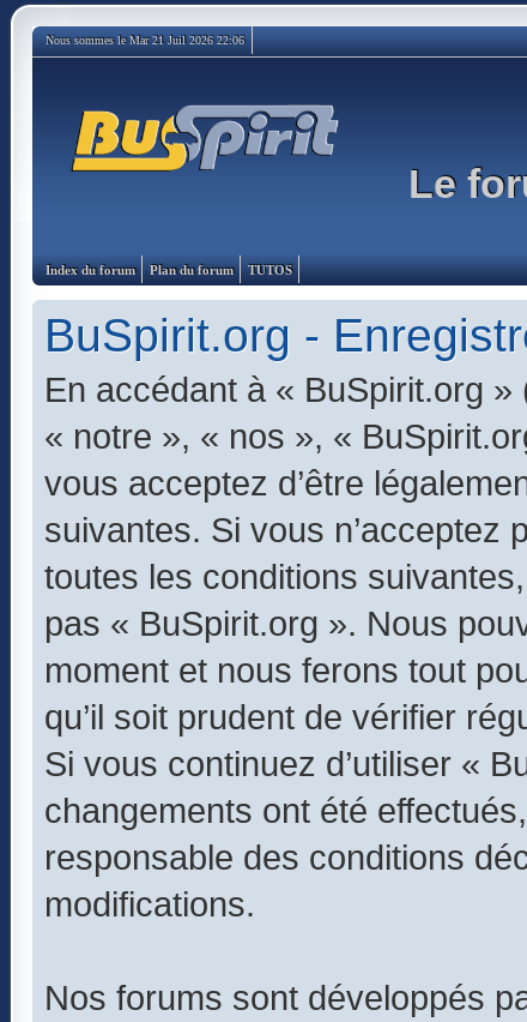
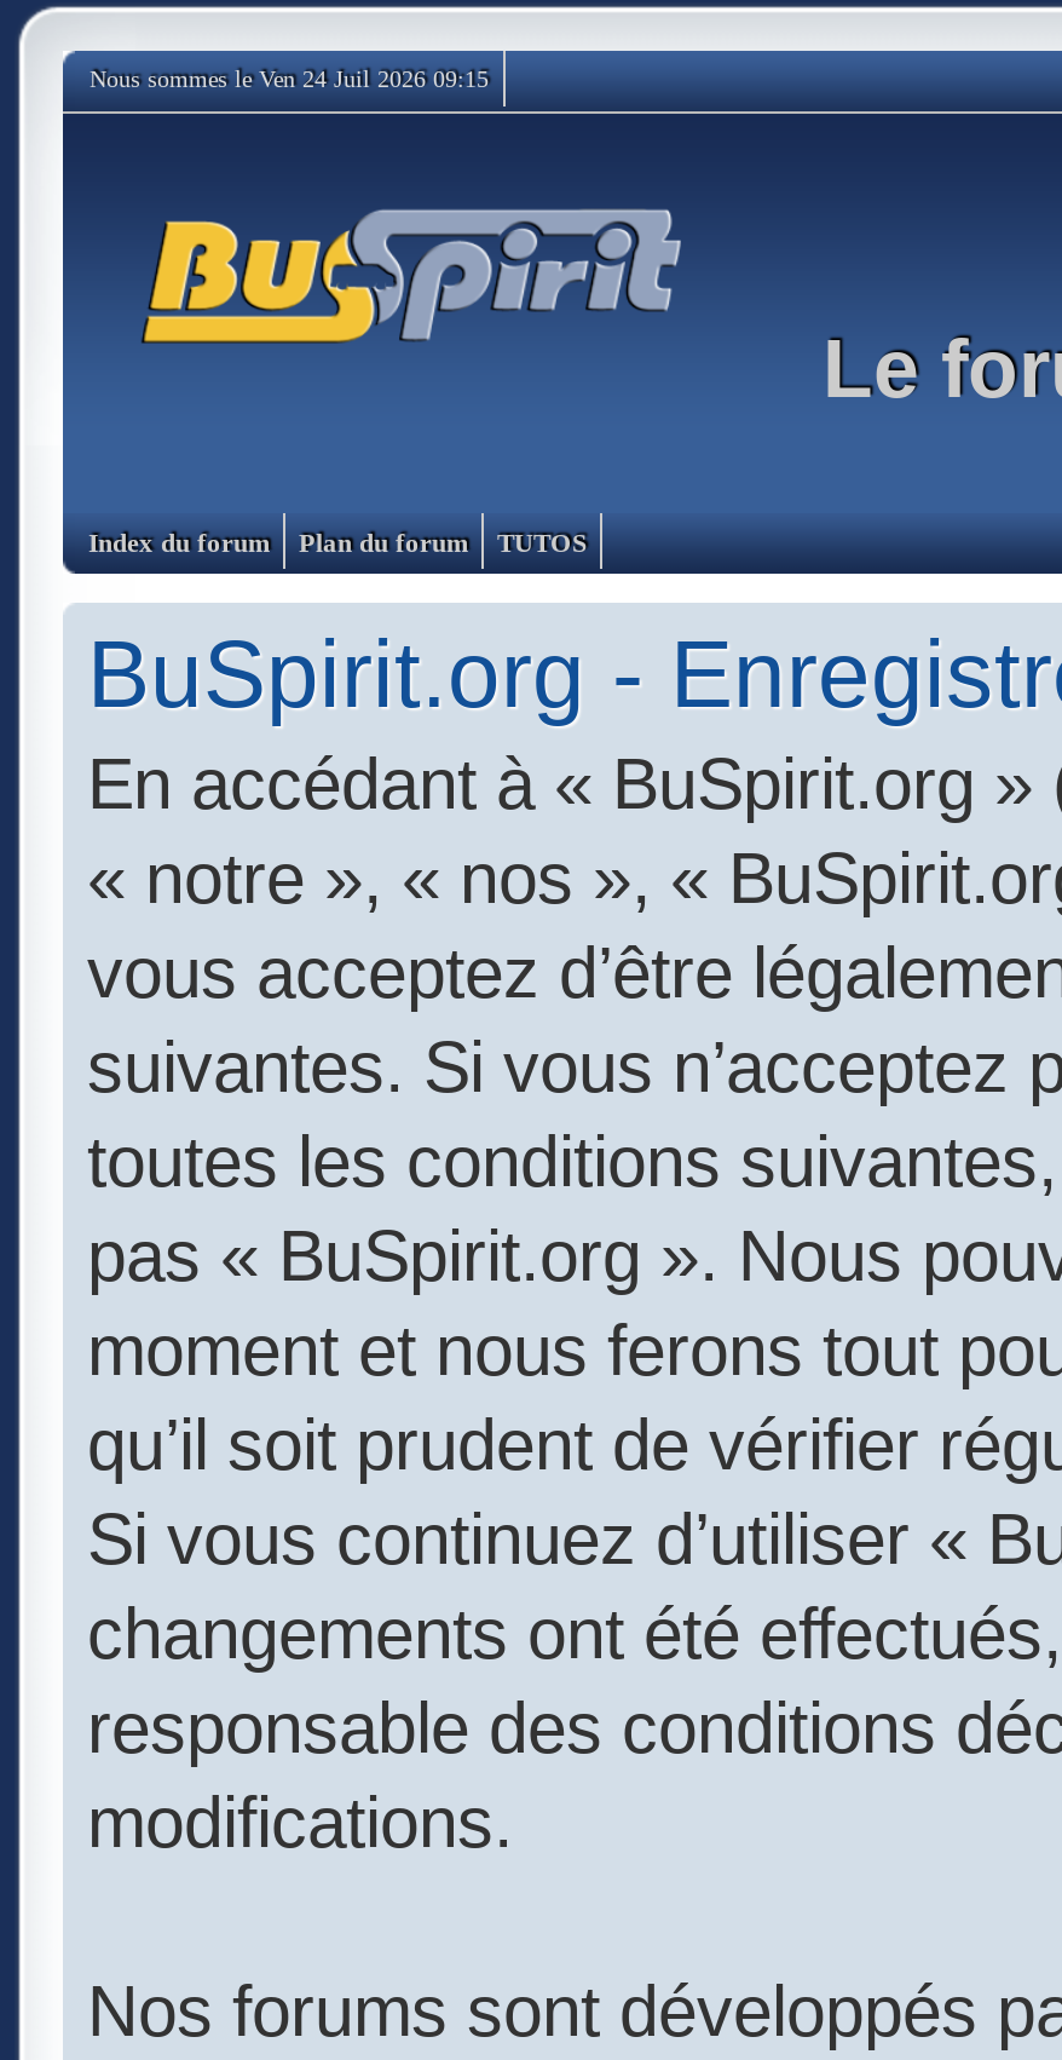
[46,34,244,47] Nous sommes le Mar 21 Juil 2026 22:06 -> [90,65,489,92] Nous sommes le Ven 24 Juil 2026 09:15

